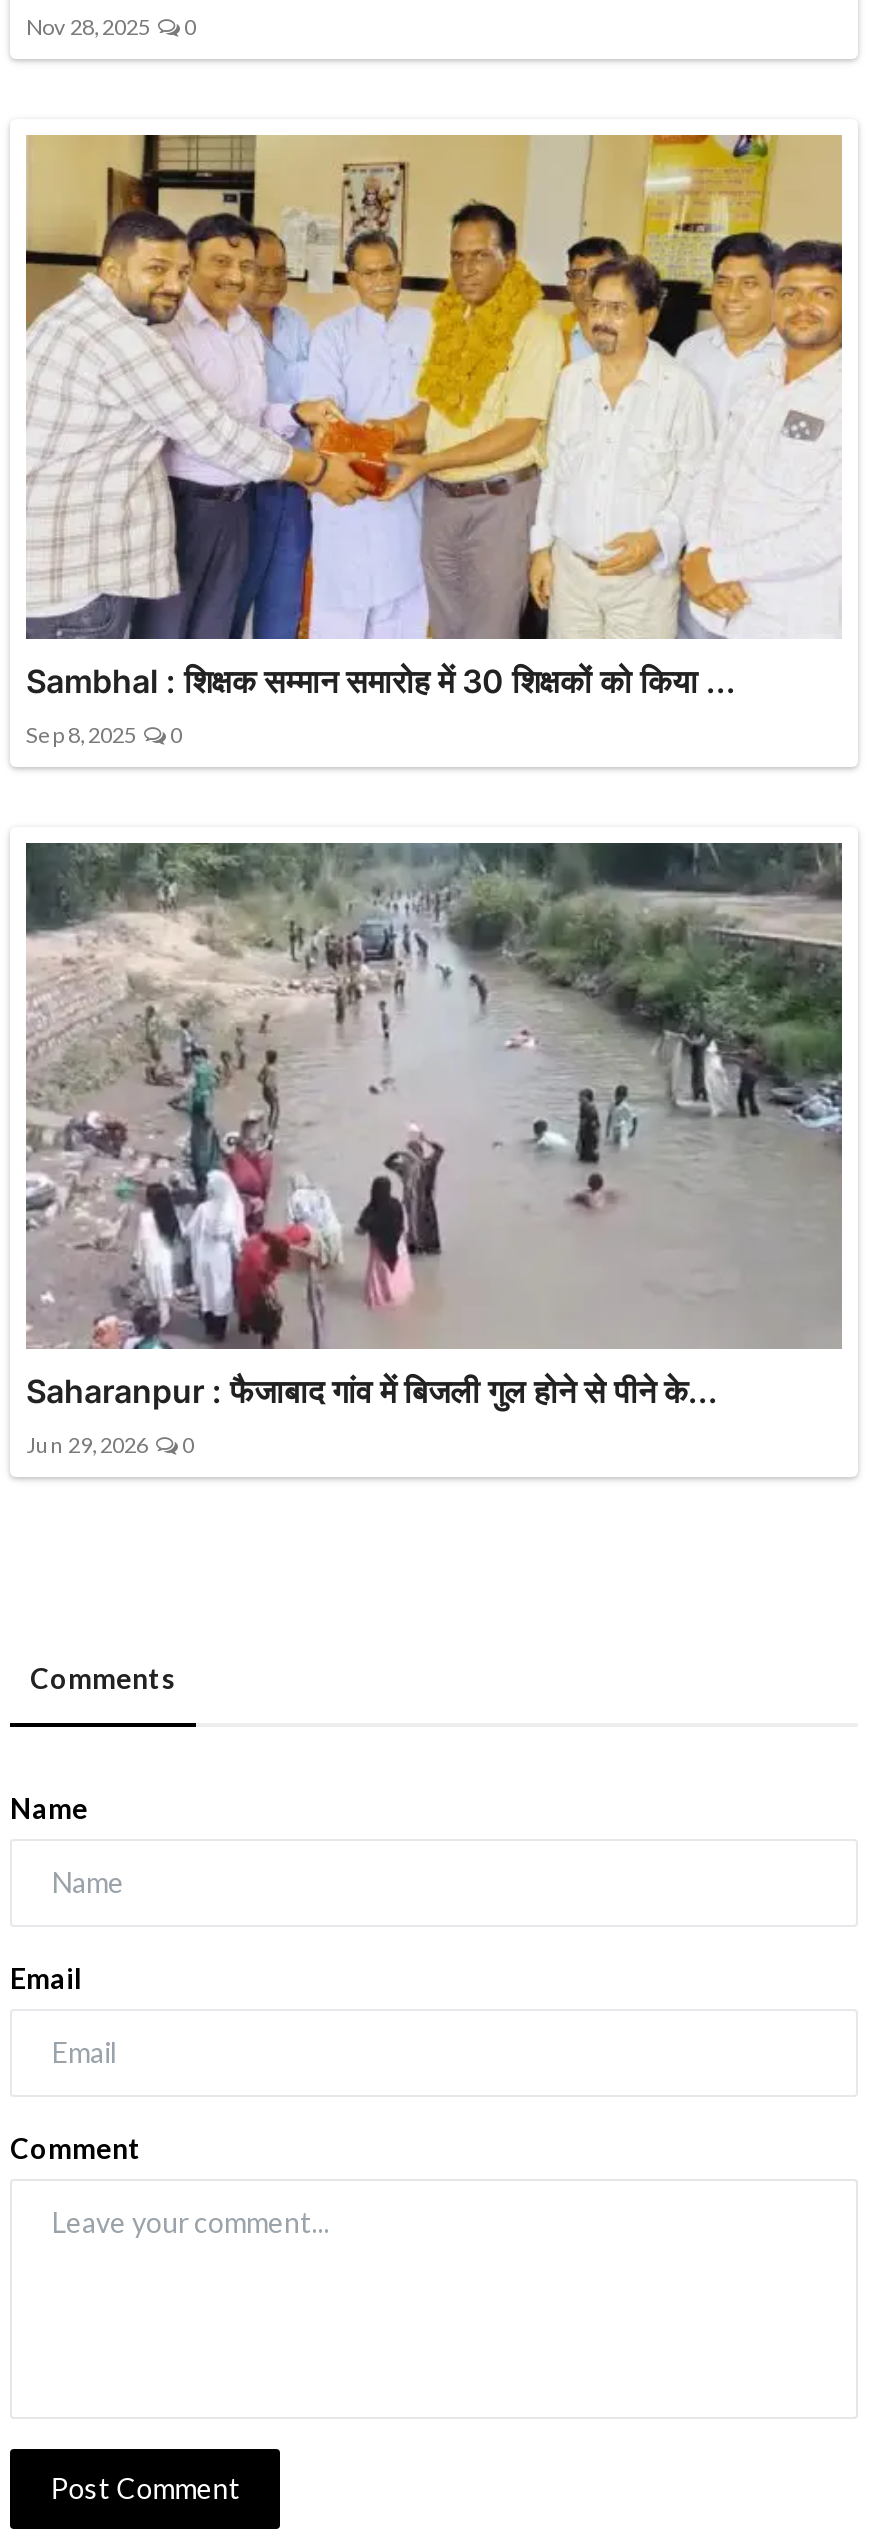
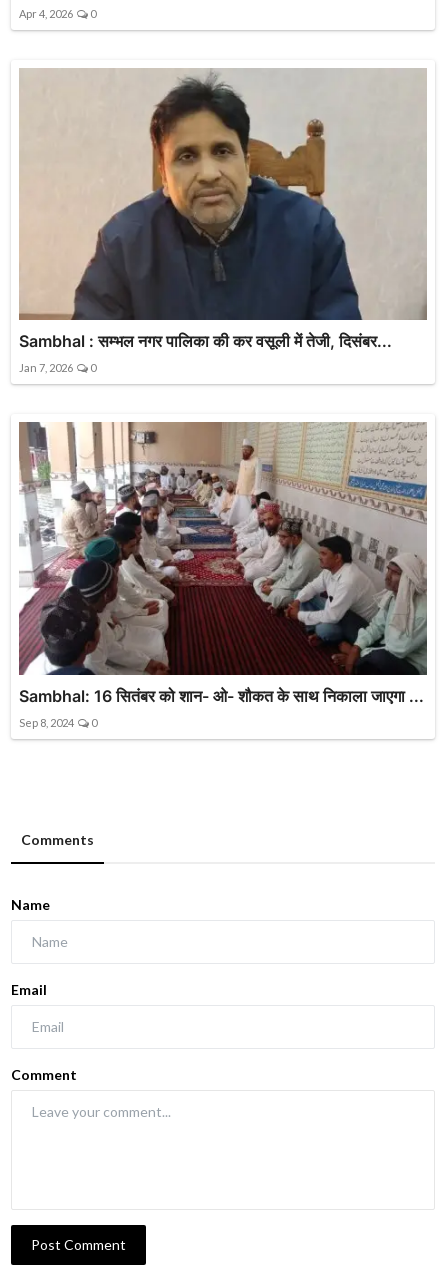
[26,12,196,38] Nov 28, 2025 0 -> [19,6,96,19] Apr 4, 2026 0
[24,133,842,701] [image] | Sambhal : शिक्षक सम्मान समारोह में 30 शिक्षकों को किया ... -> [19,68,427,351] [image] | Sambhal : सम्भल नगर पालिका की कर वसूली में तेजी, दिसंबर...
[26,721,182,747] Sep 8, 2025 0 -> [19,361,96,374] Jan 7, 2026 0
[24,841,842,1410] [image] | Saharanpur : फैजाबाद गांव में बिजली गुल होने से पीने के... -> [18,422,428,706] [image] | Sambhal: 16 सितंबर को शान- ओ- शौकत के साथ निकाला जाएगा ...
[26,1430,194,1456] Jun 29, 2026 0 -> [19,716,97,729] Sep 8, 2024 0

